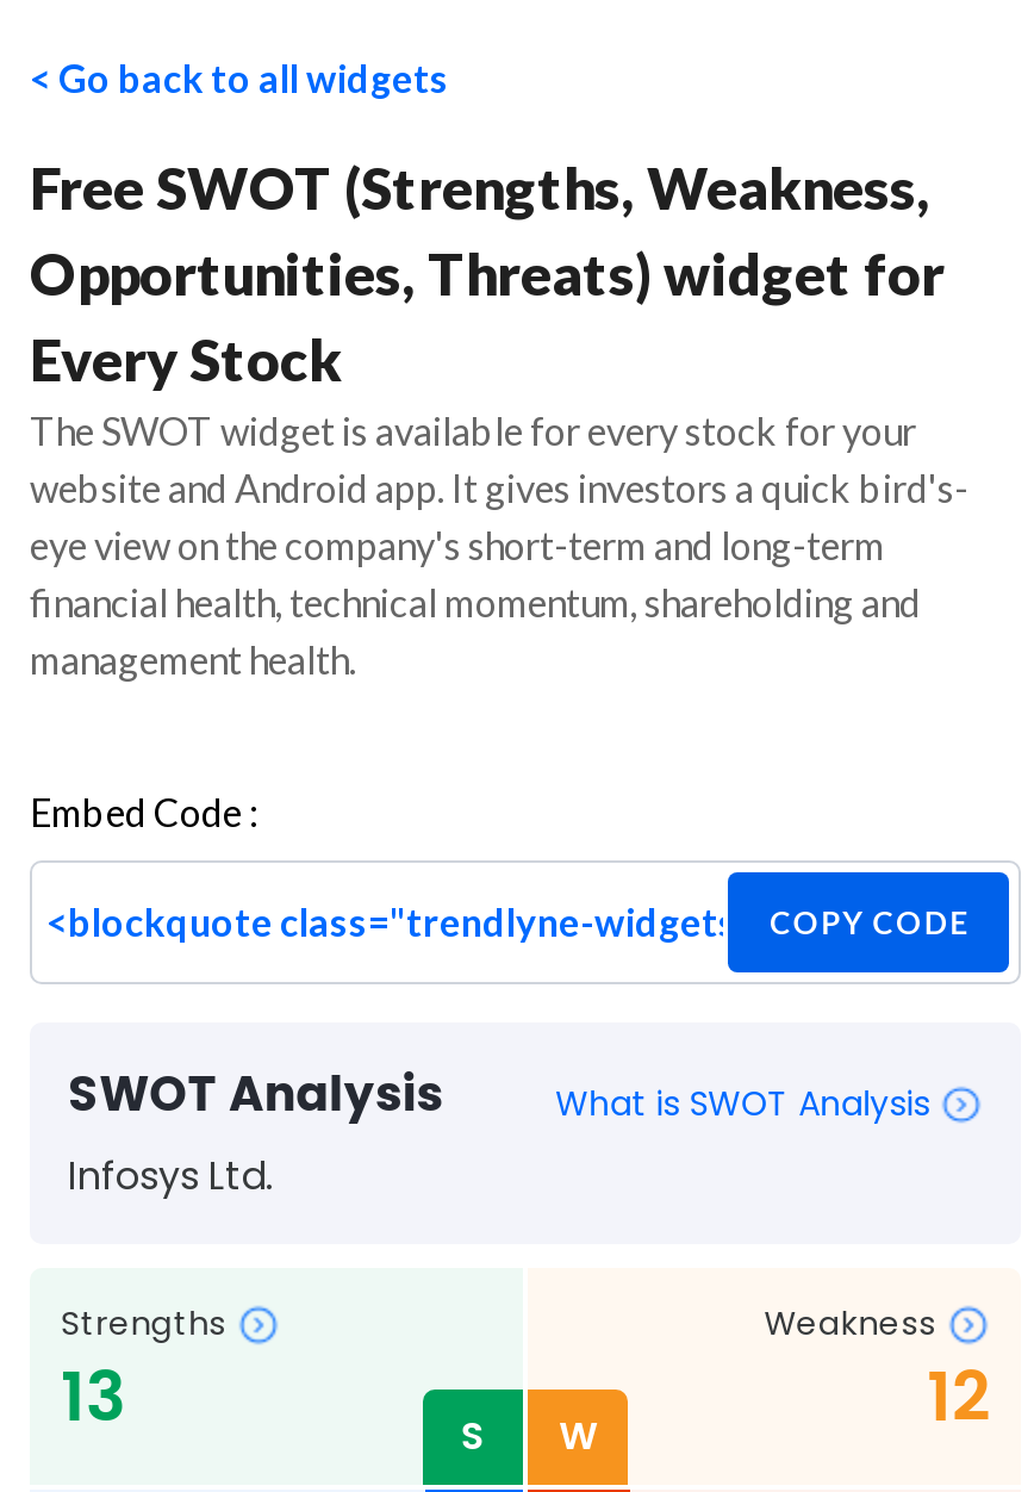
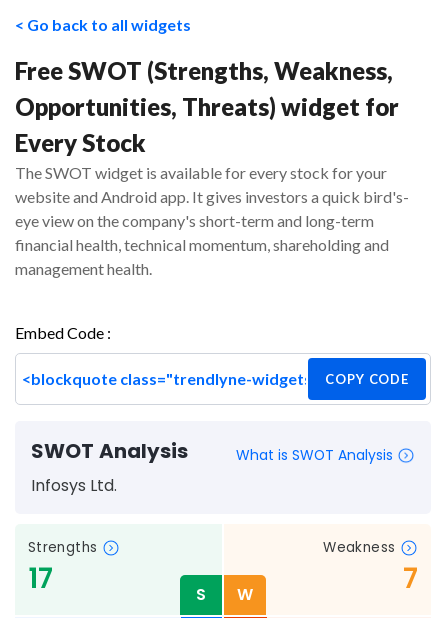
[60,1352,127,1445] 13 -> [28,559,54,598] 17
[927,1352,990,1445] 12 -> [403,559,418,598] 7

